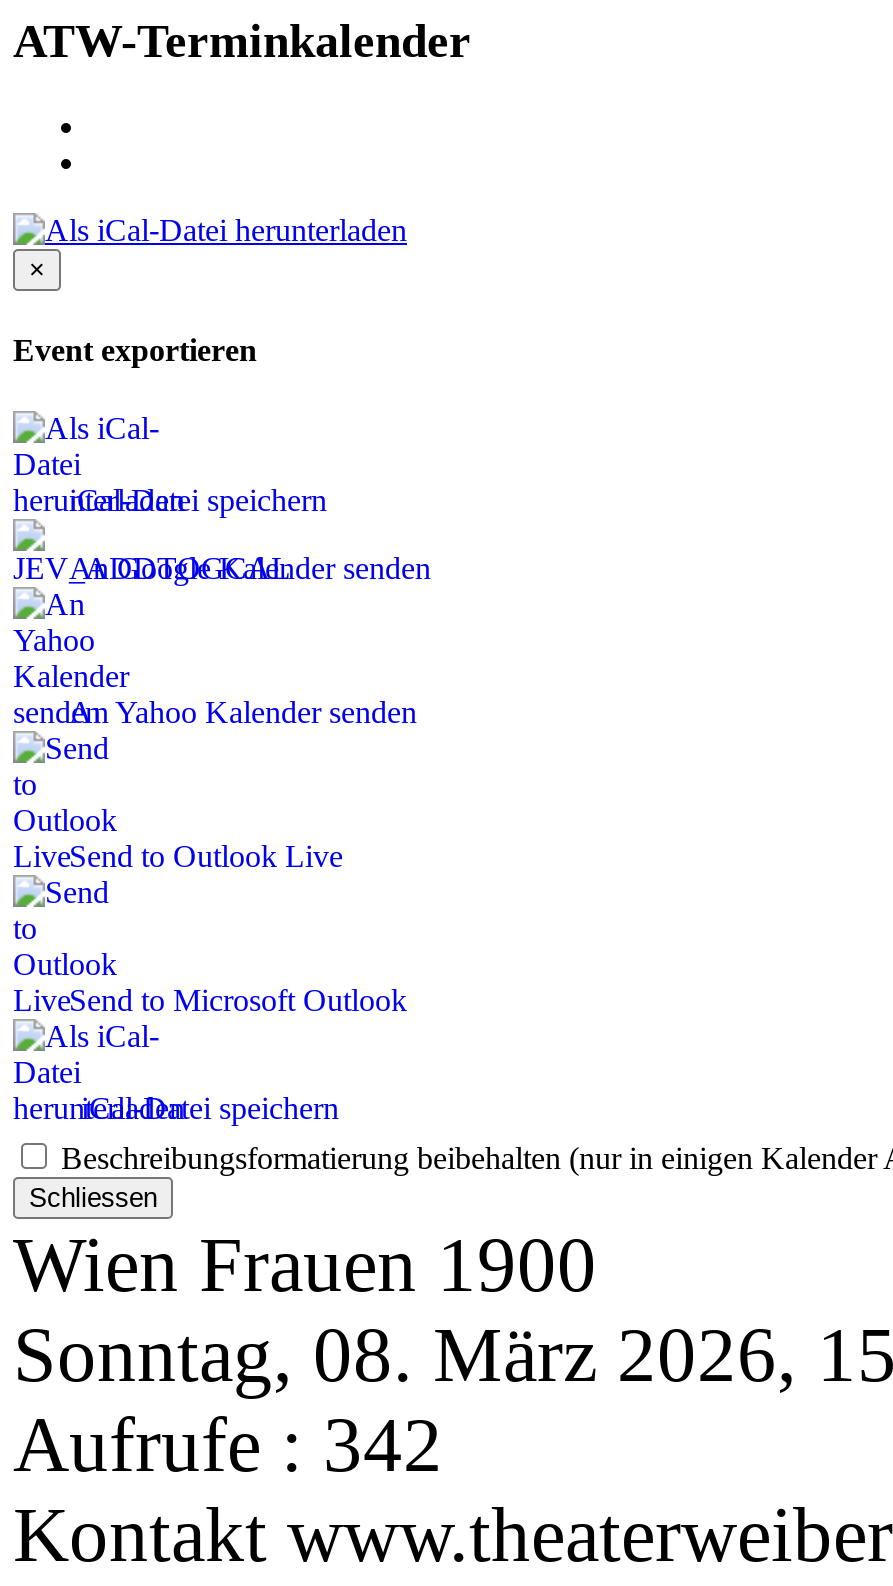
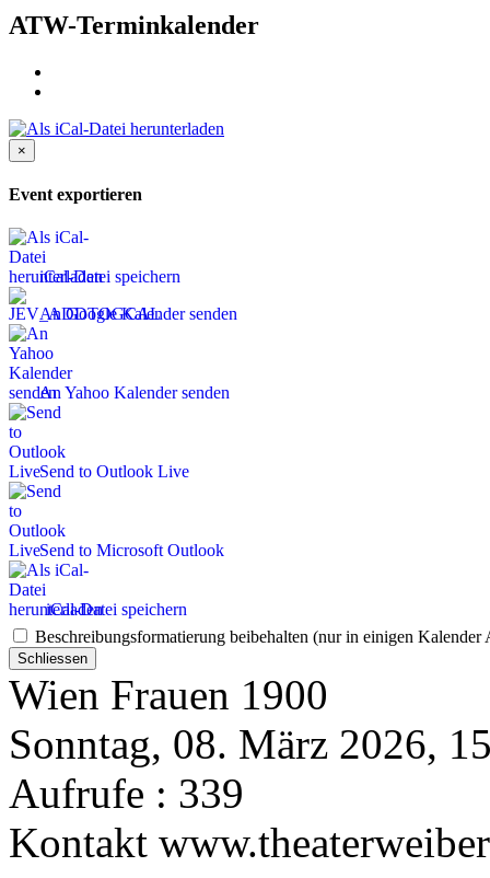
[13,1402,443,1488] Aufrufe: 342 -> [9,770,244,817] Aufrufe: 339

